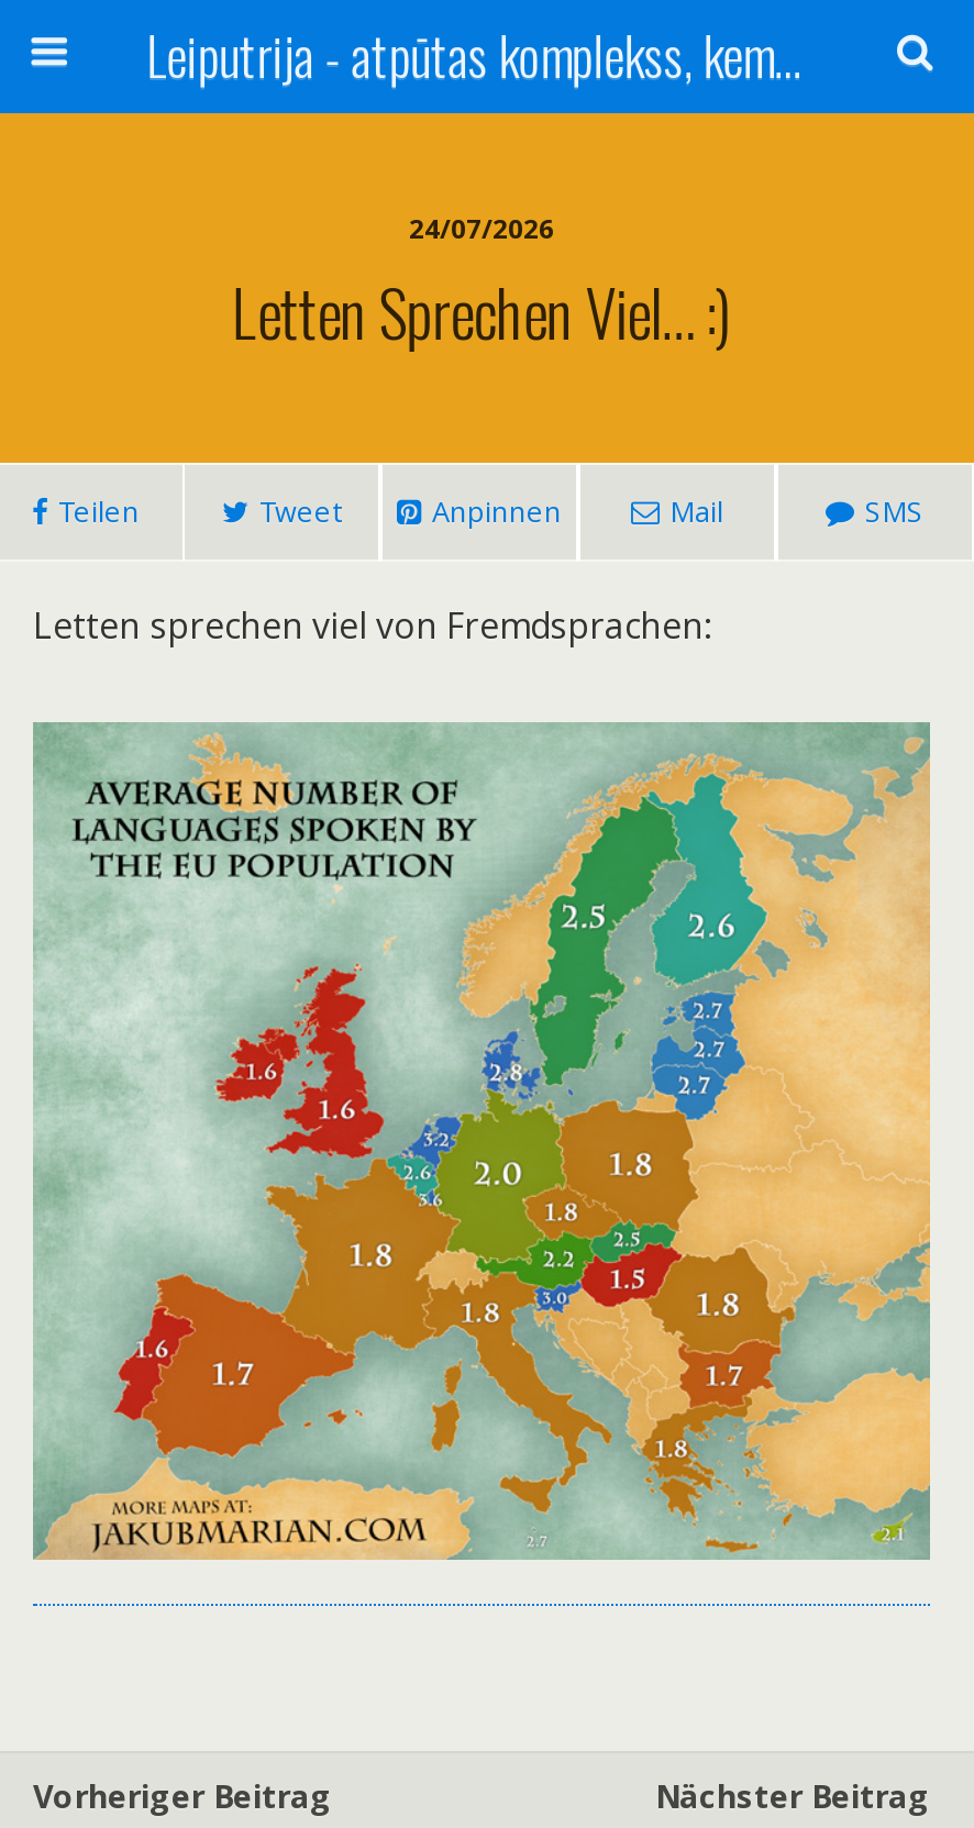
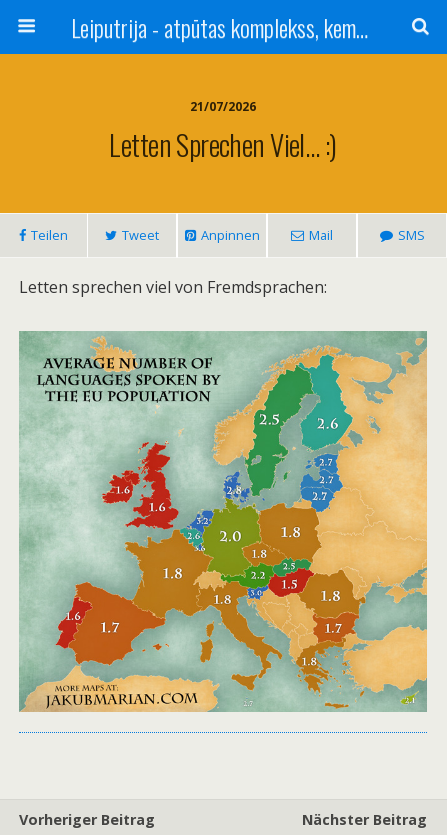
[409,210,554,247] 24/07/2026 -> [190,98,256,115] 21/07/2026

